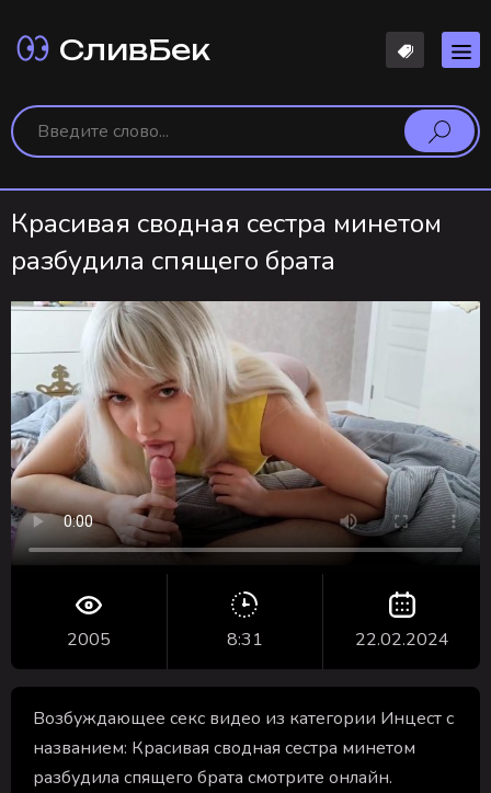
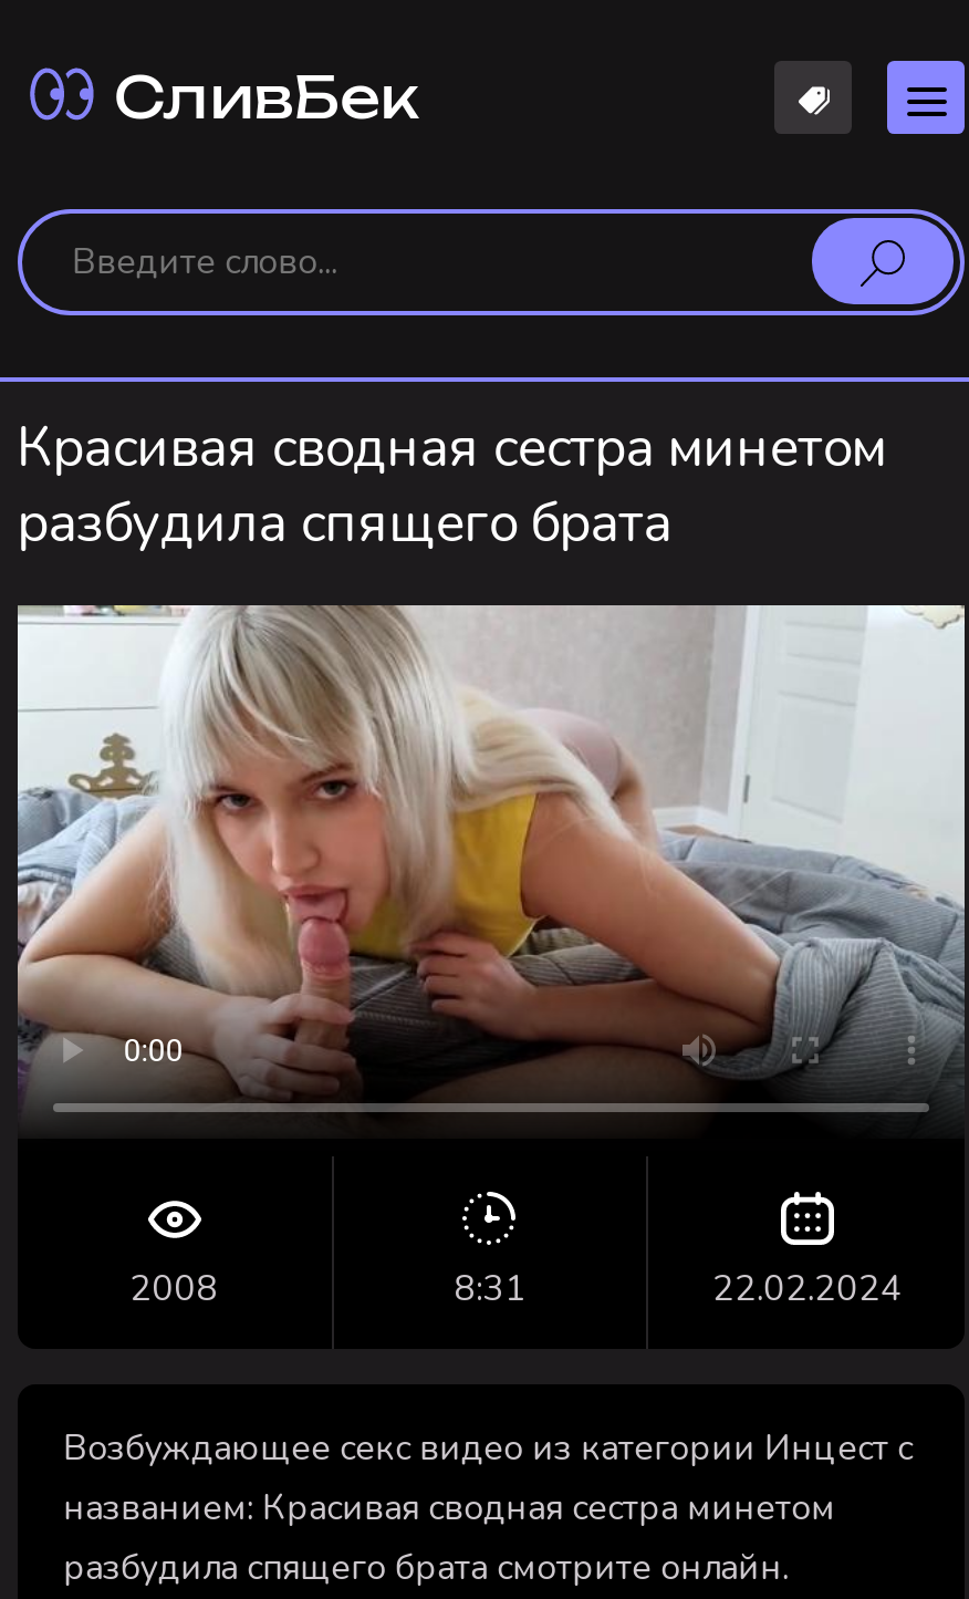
[66,628,110,652] 2005 -> [129,1265,218,1314] 2008

